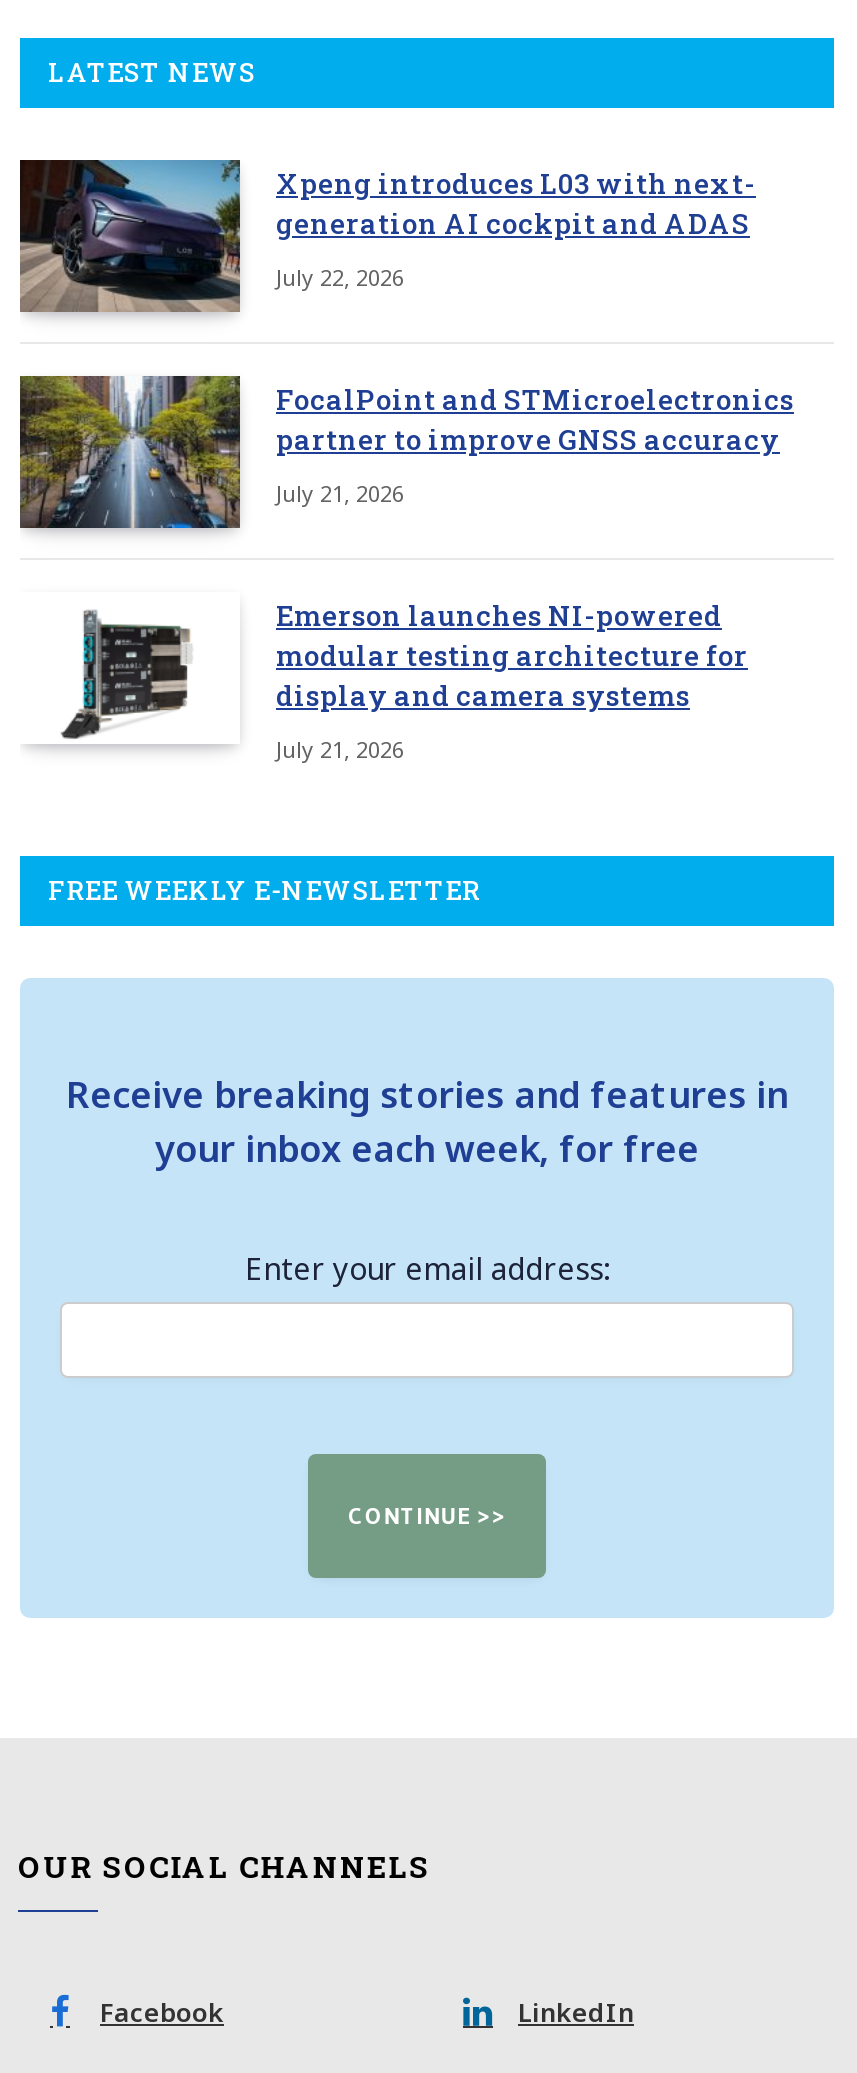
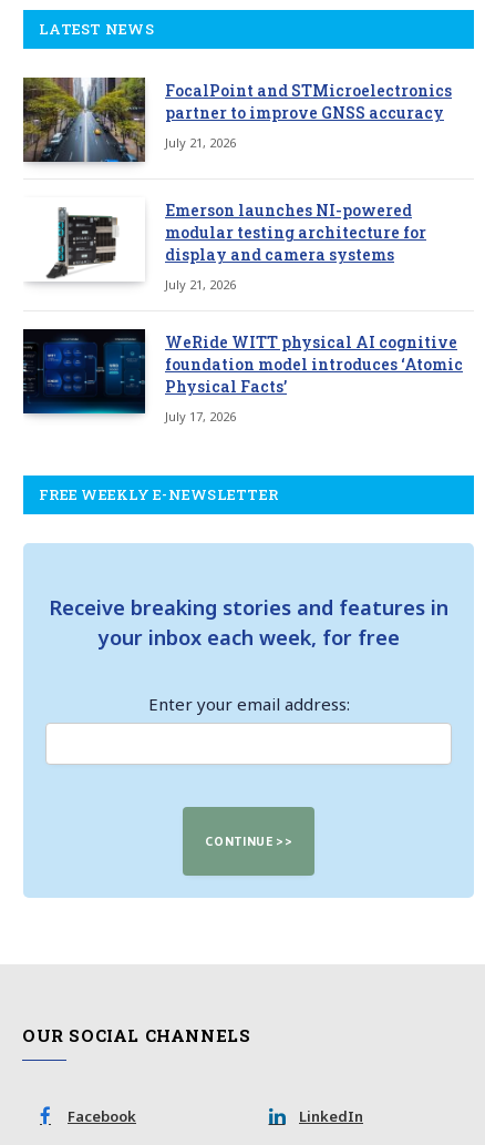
[20,158,756,314] [image] | Xpeng introduces L03 with next- | generation AI cockpit and ADAS | July 22, 2026 -> none
moved [16,372,794,764] -> [21,75,452,293]: [image] | FocalPoint and STMicroelectronics | partner to improve GNSS accuracy | July 21, 2026 | Emerson launches NI-powered | modular testing architecture for | display and camera systems | July 21, 2026
none -> [22,328,463,425] [image] | WeRide WITT physical AI cognitive | foundation model introduces ‘Atomic | Physical Facts’ | July 17, 2026

